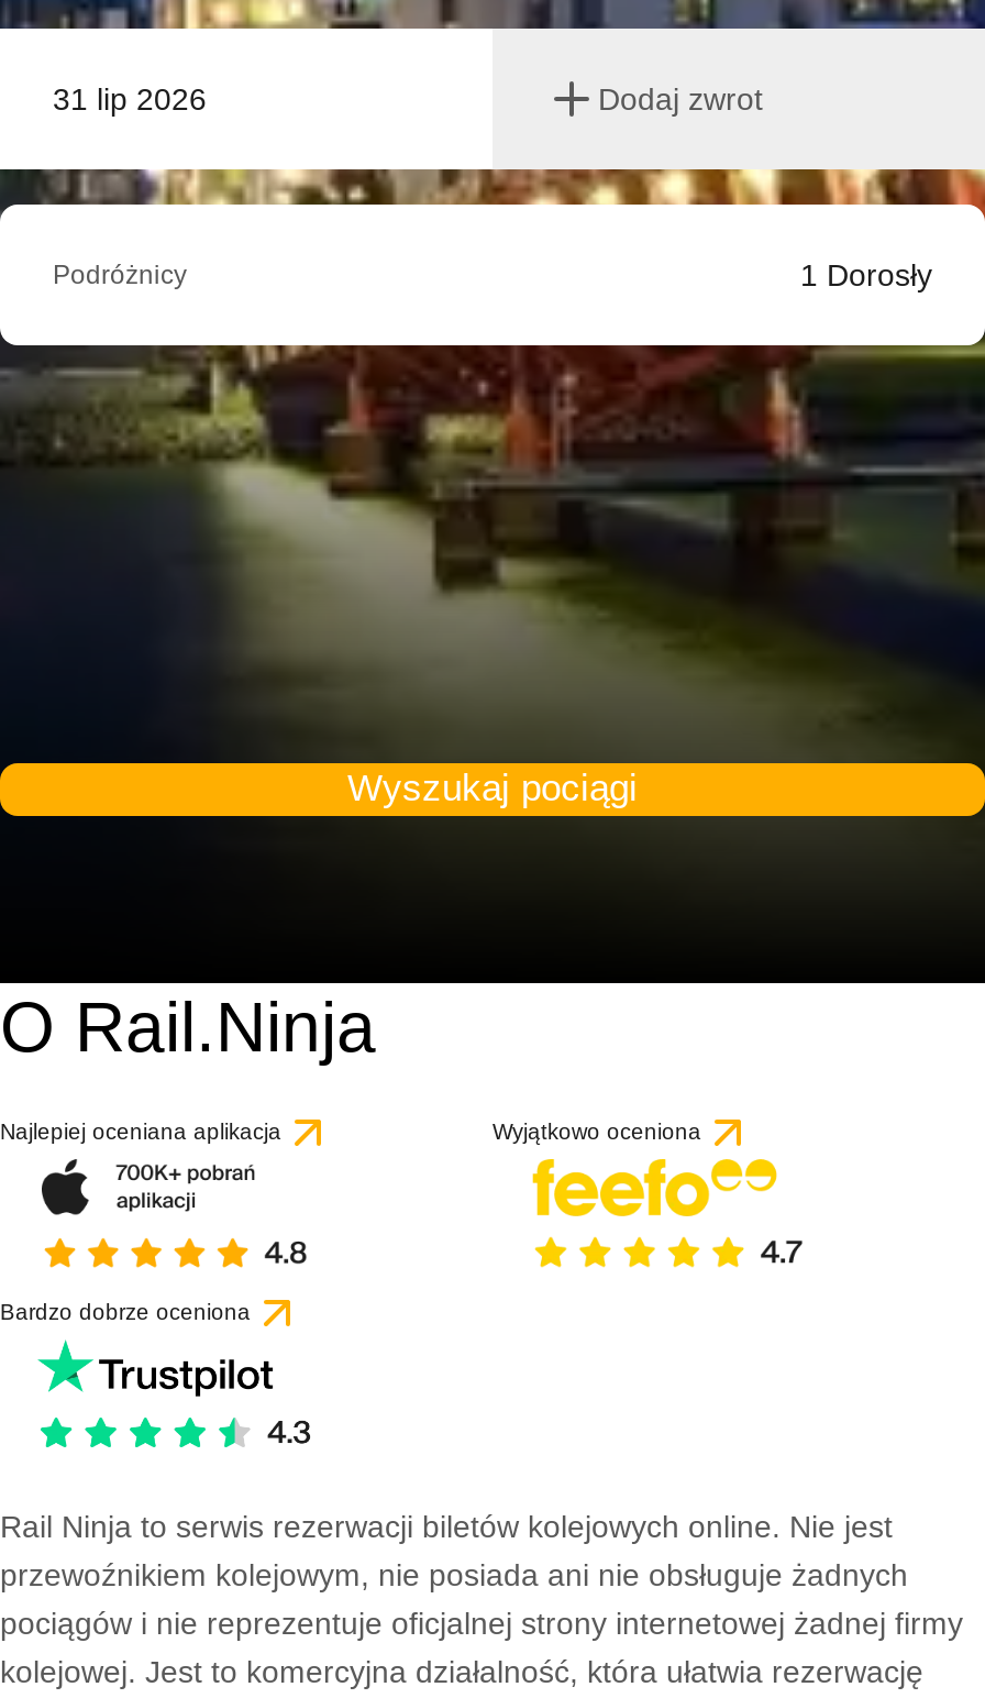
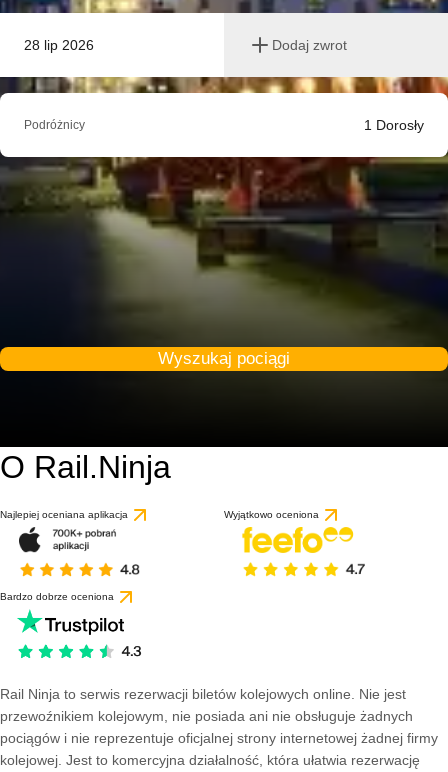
[53,81,207,117] 31 lip 2026 -> [24,37,94,53] 28 lip 2026

